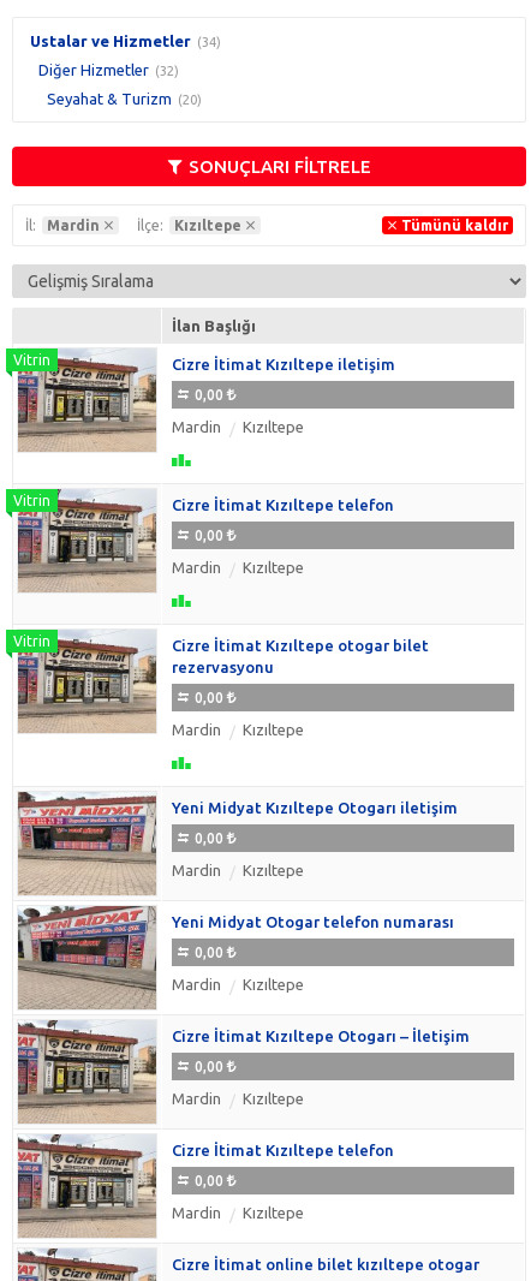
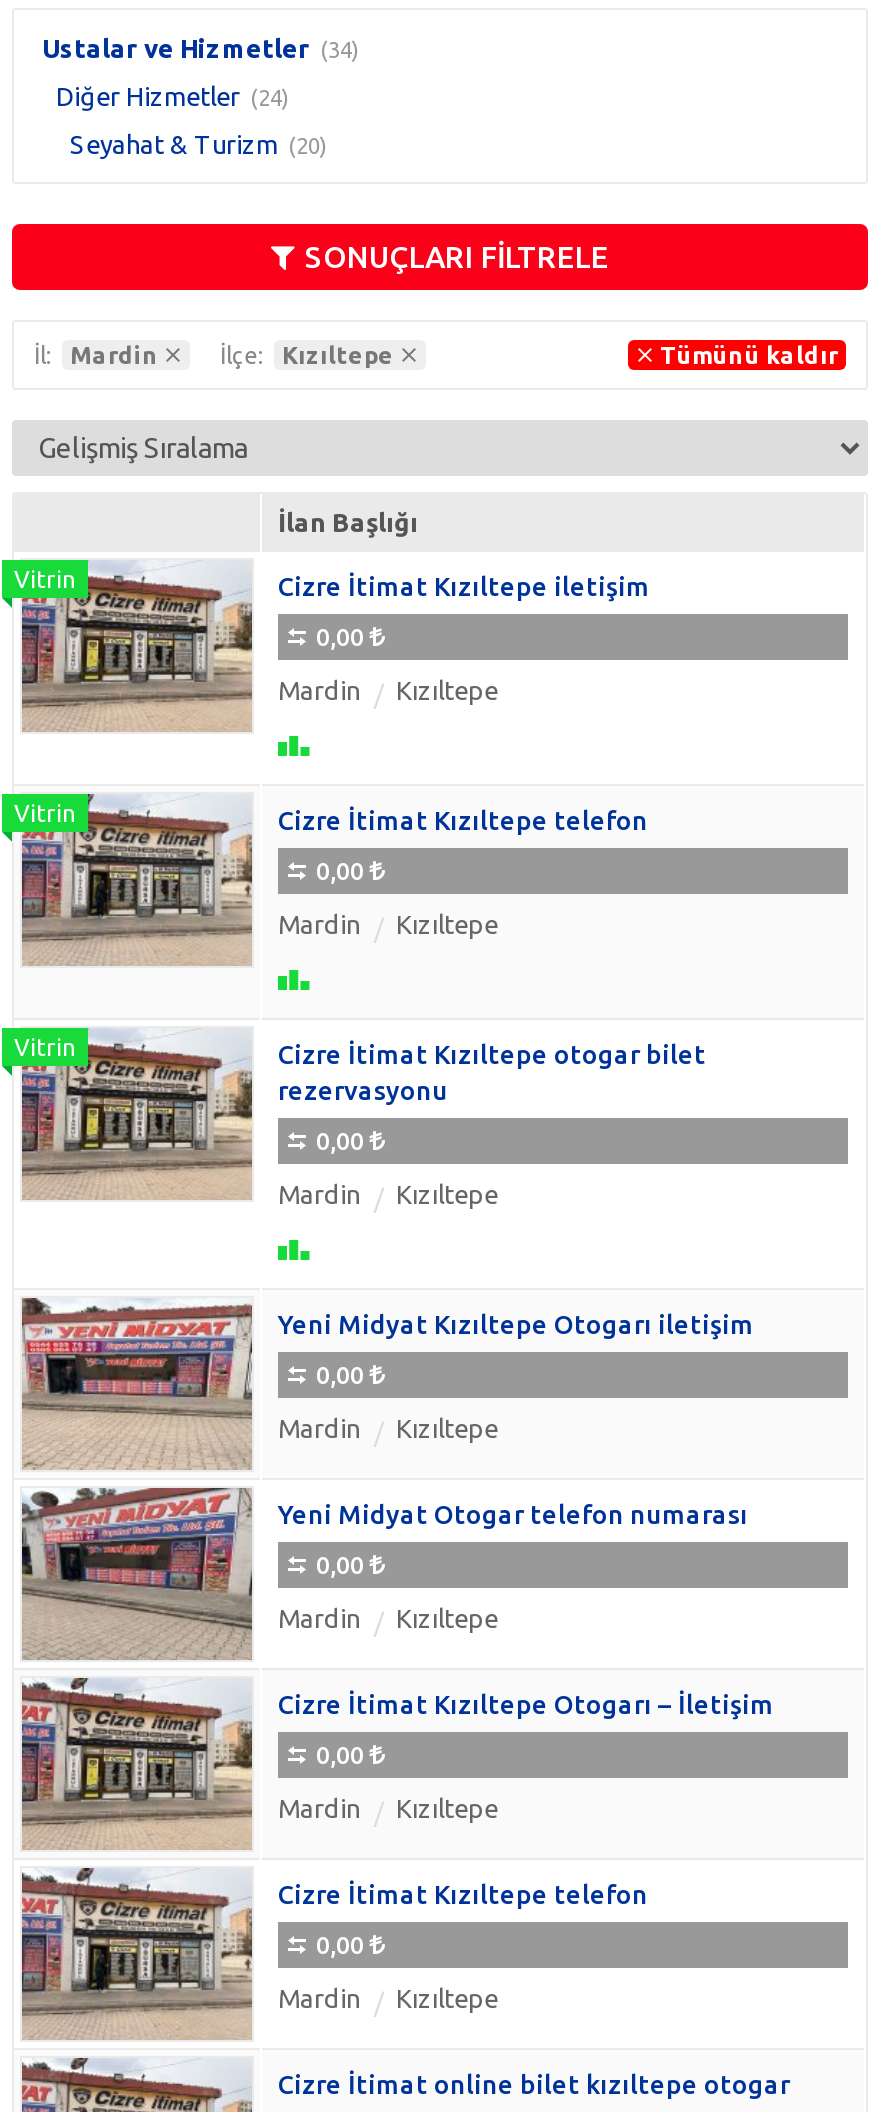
[38,61,179,78] Diğer Hizmetler (32) -> [56,82,290,110] Diğer Hizmetler (24)

